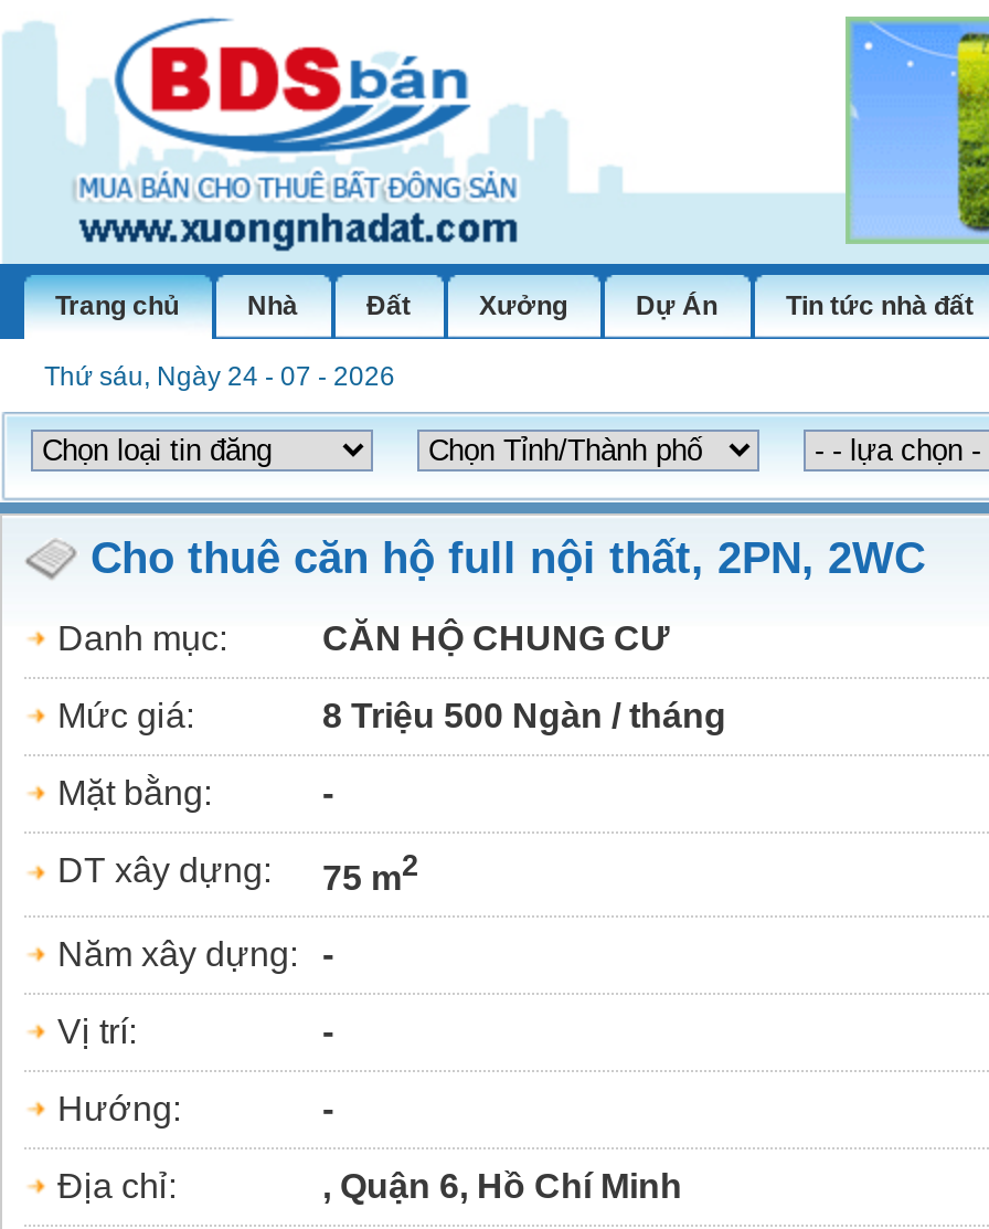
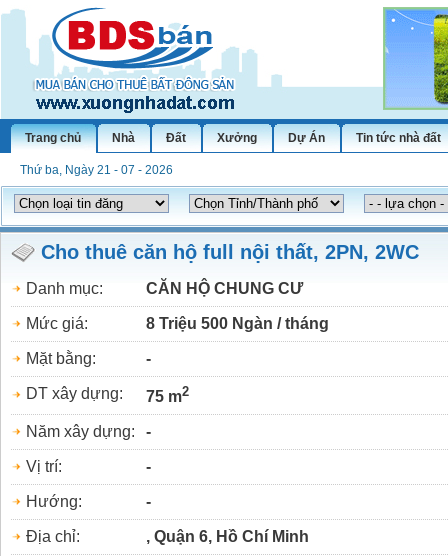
[44,361,395,392] Thứ sáu, Ngày 24 - 07 - 2026 -> [20,163,173,177] Thứ ba, Ngày 21 - 07 - 2026

